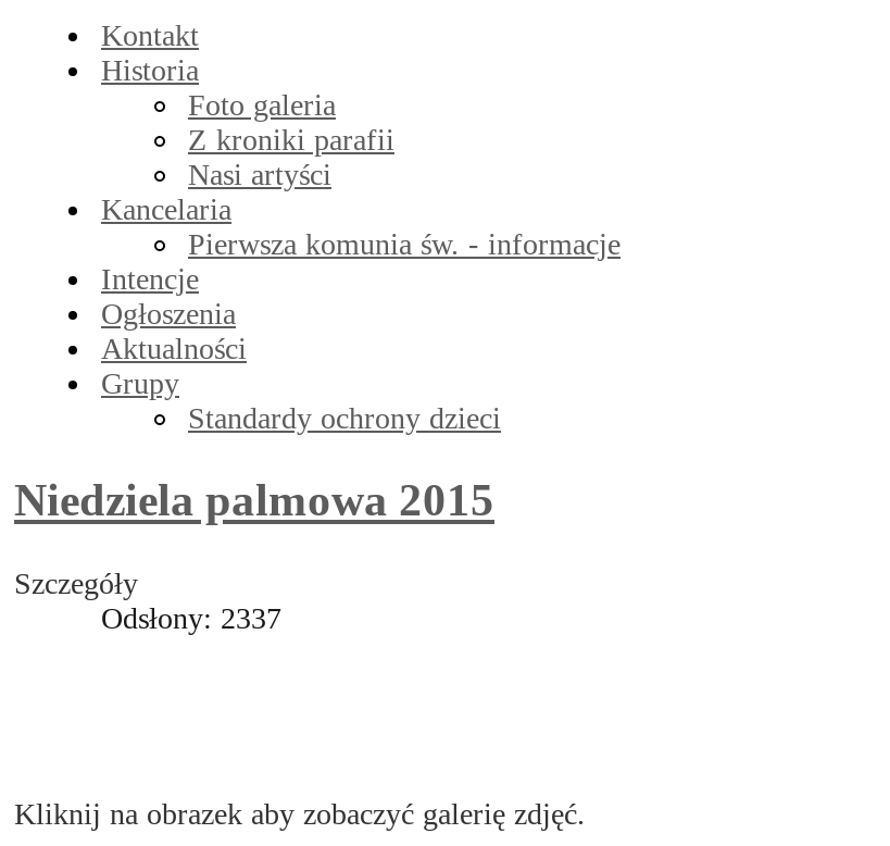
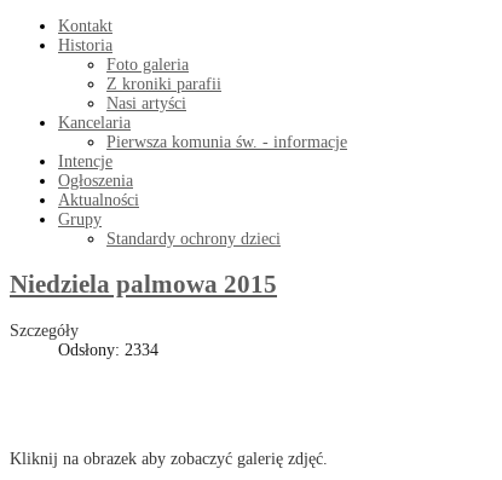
[101,602,281,634] Odsłony: 2337 -> [58,340,158,359] Odsłony: 2334

